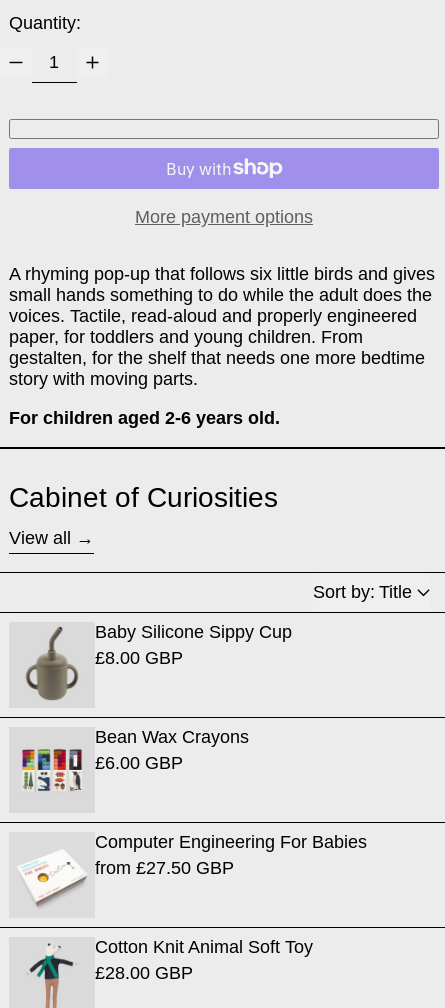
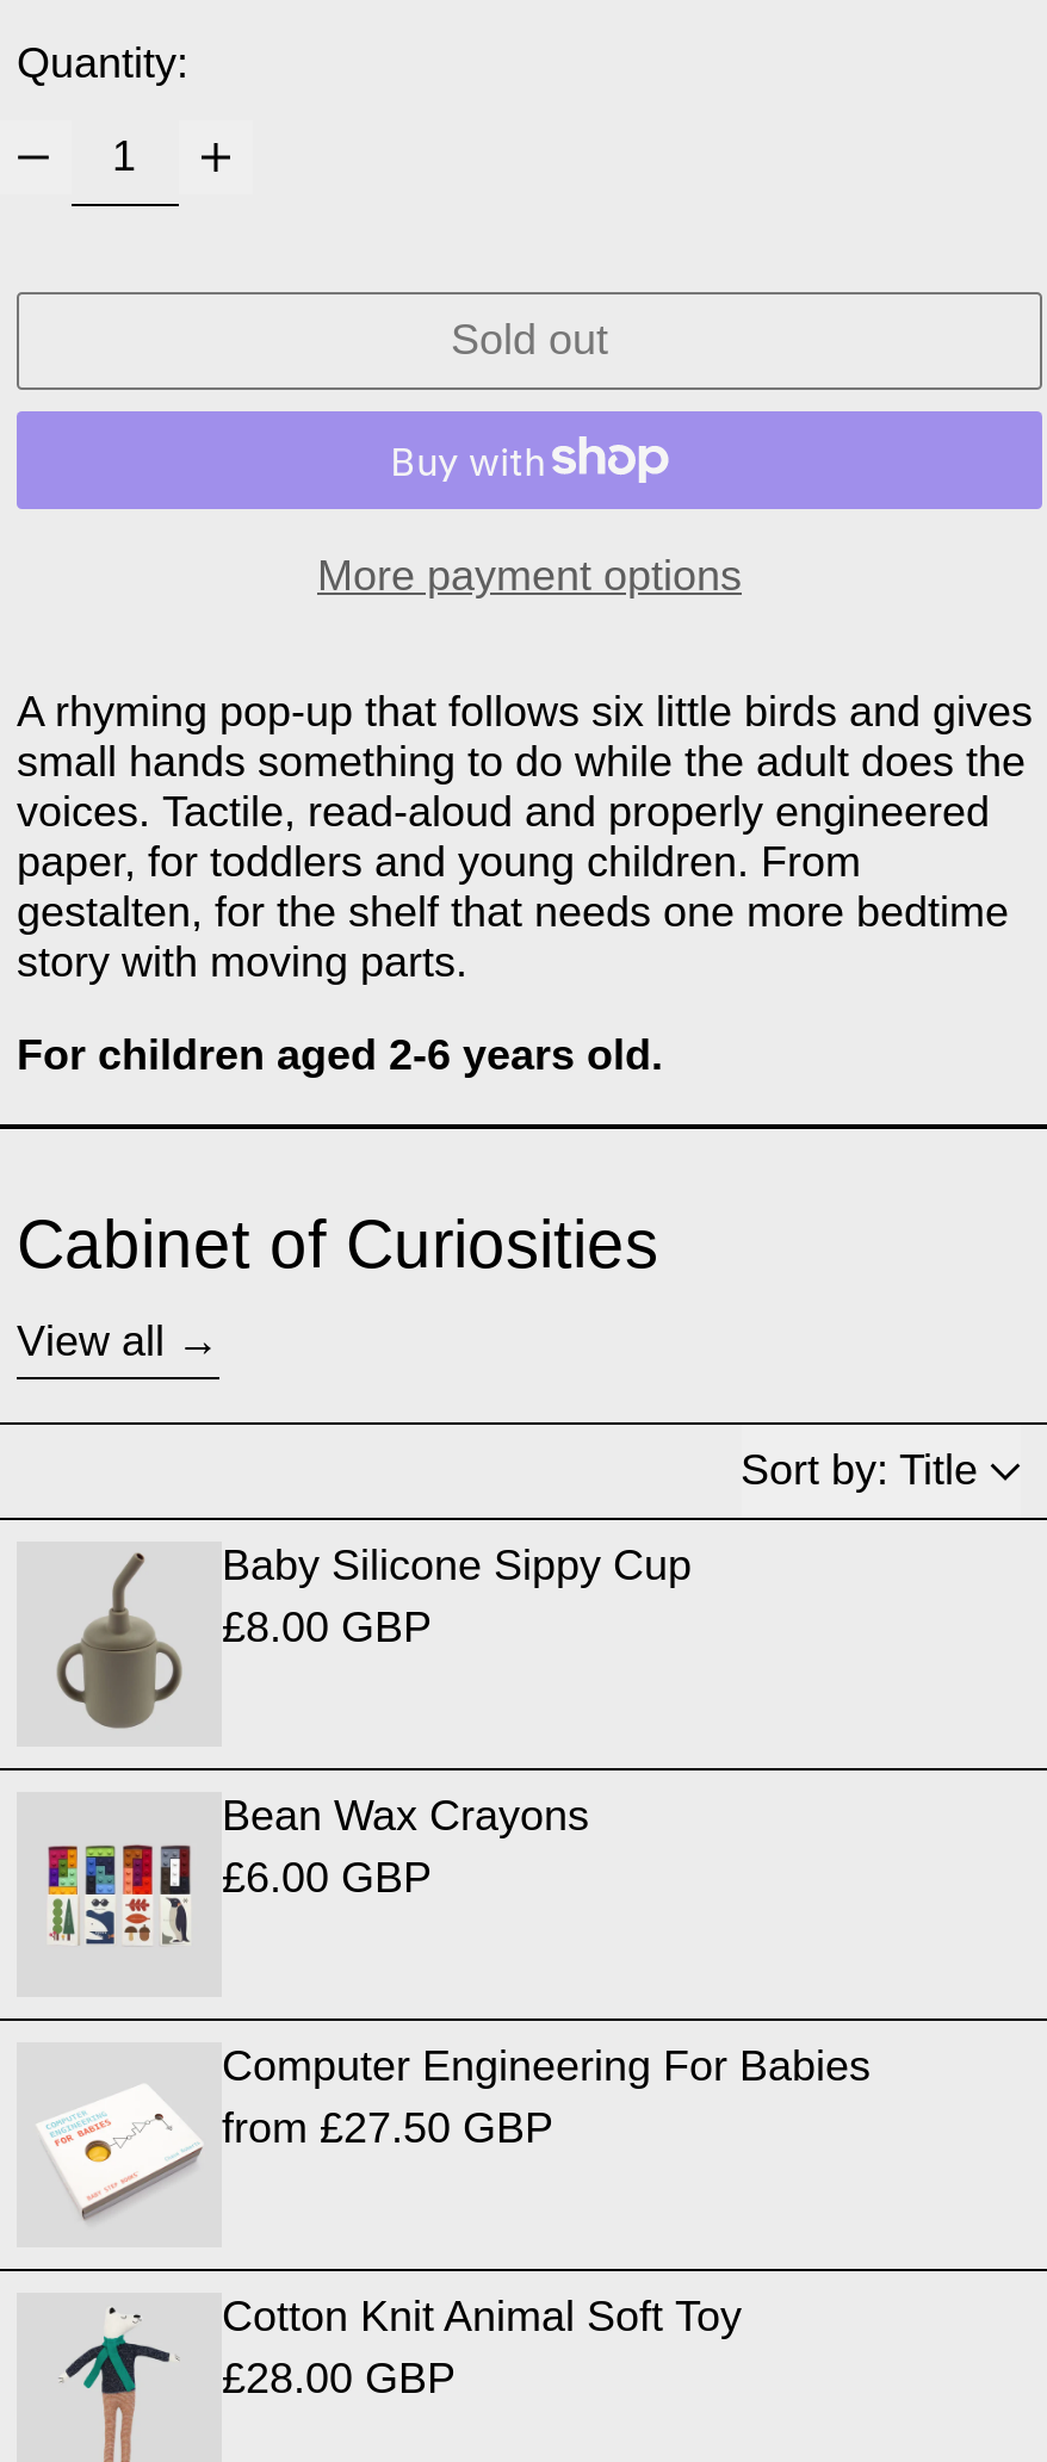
none -> [451,315,608,362] Sold out

